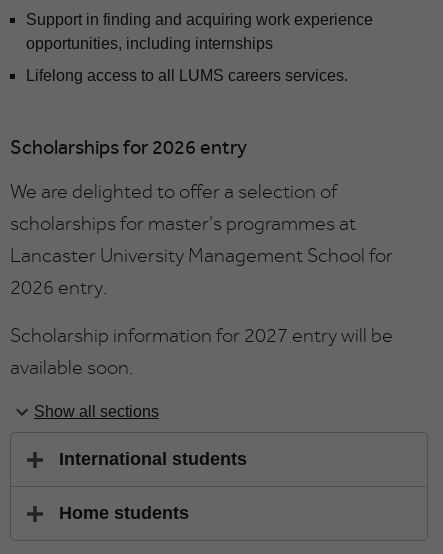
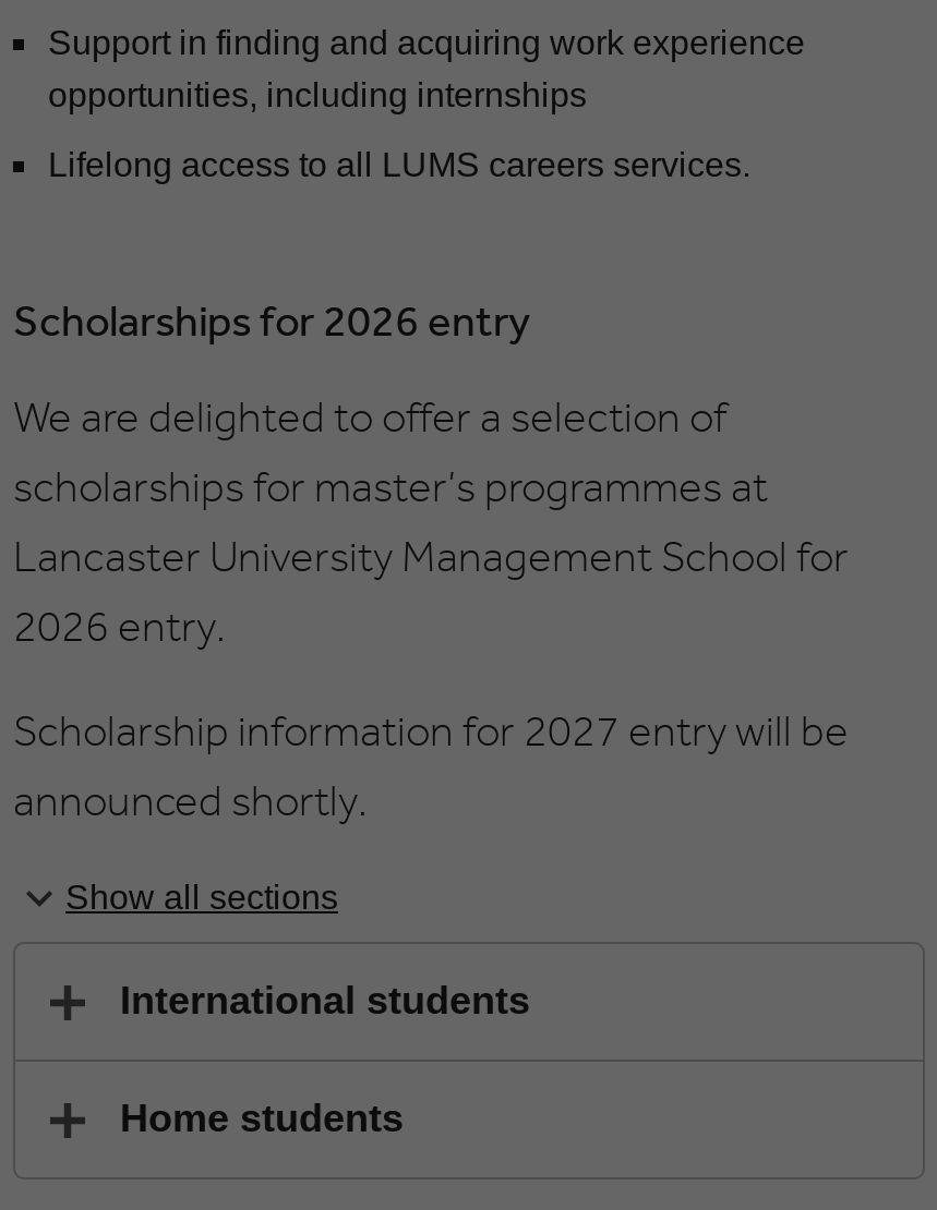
[10,356,133,379] available soon. -> [13,777,367,827] announced shortly.

